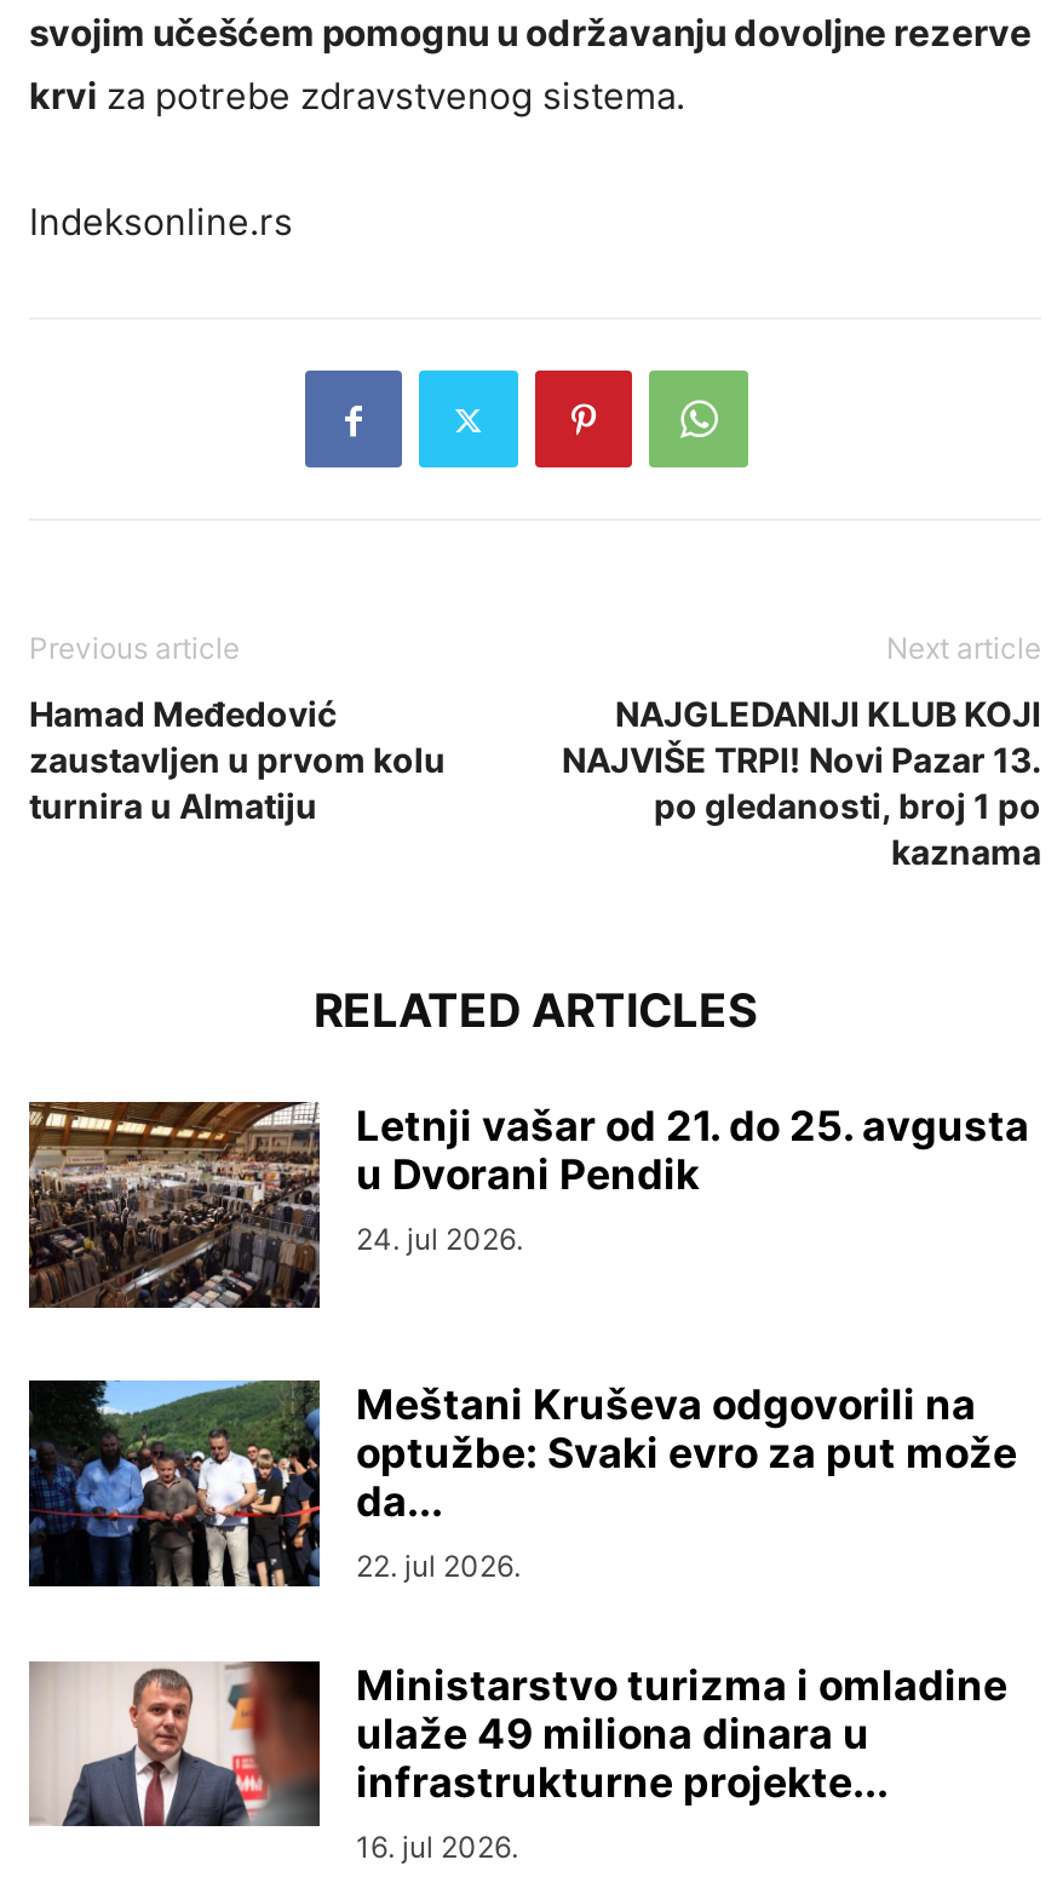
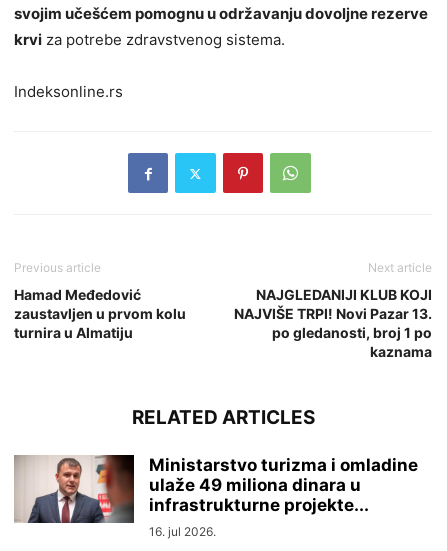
[27,1100,1029,1310] [image] | Letnji vašar od 21. do 25. avgusta | u Dvorani Pendik | 24. jul 2026. -> none
[27,1378,1017,1589] [image] | Meštani Kruševa odgovorili na | optužbe: Svaki evro za put može | da... | 22. jul 2026. -> none

